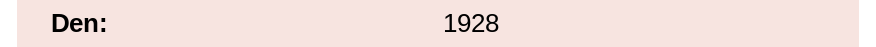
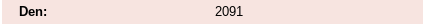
[443,8,499,38] 1928 -> [215,4,243,19] 2091

